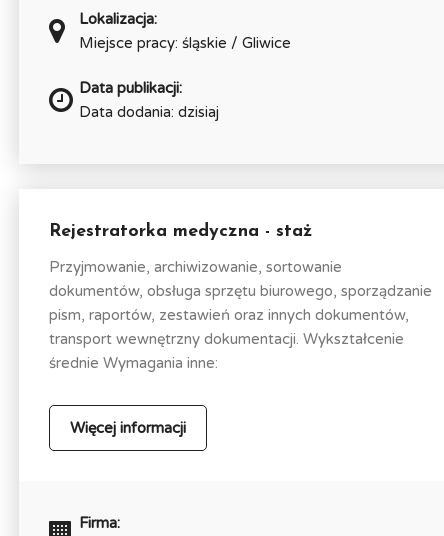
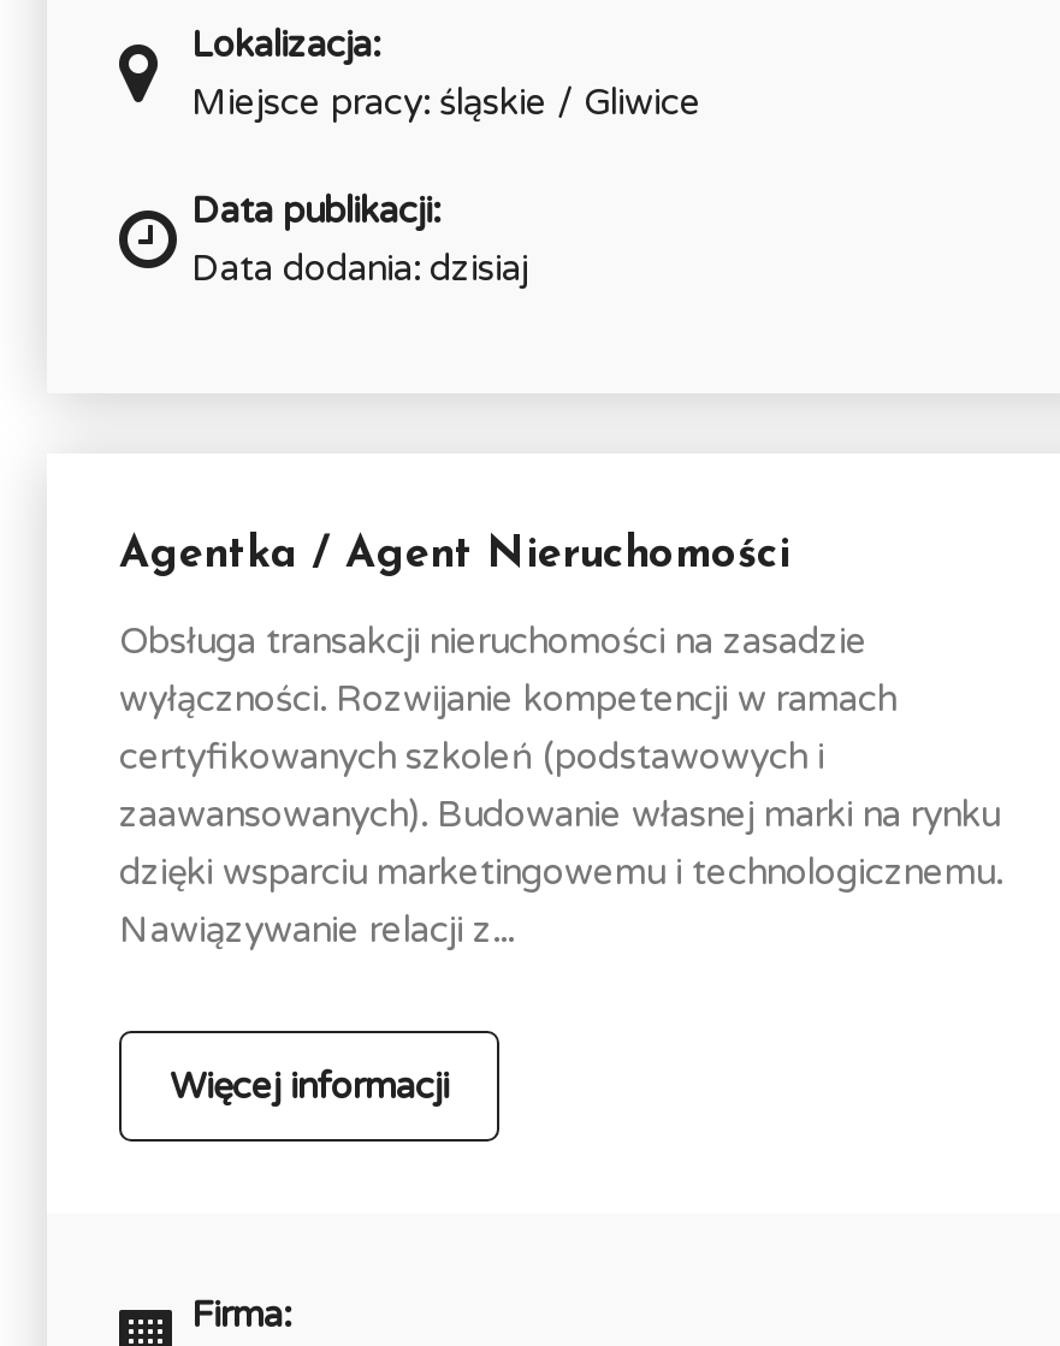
[49,222,312,241] Rejestratorka medyczna - staż -> [119,533,790,579] Agentka / Agent Nieruchomości
[49,258,432,372] Przyjmowanie, archiwizowanie, sortowanie | dokumentów, obsługa sprzętu biurowego, sporządzanie | pism, raportów, zestawień oraz innych dokumentów, | transport wewnętrzny dokumentacji. Wykształcenie | średnie Wymagania inne: -> [119,619,1002,951] Obsługa transakcji nieruchomości na zasadzie | wyłączności. Rozwijanie kompetencji w ramach | certyfikowanych szkoleń (podstawowych i | zaawansowanych). Budowanie własnej marki na rynku | dzięki wsparciu marketingowemu i technologicznemu. | Nawiązywanie relacji z...

